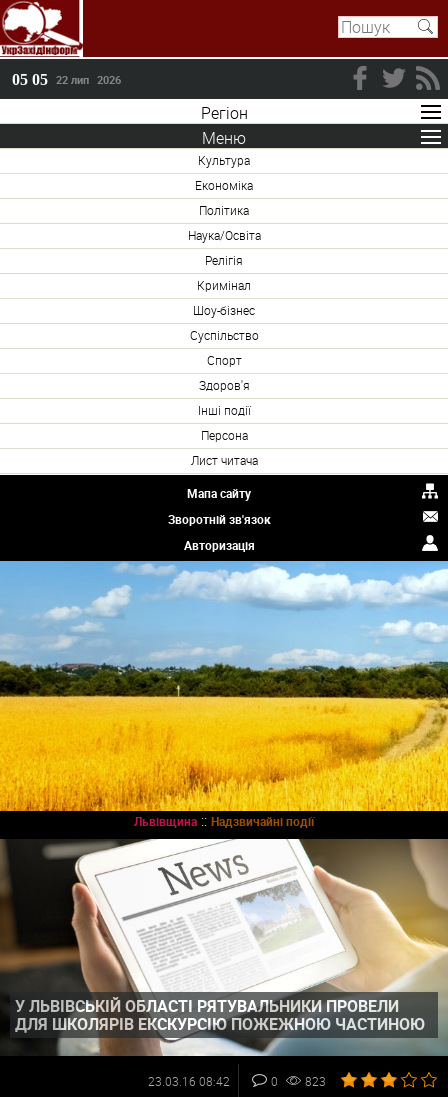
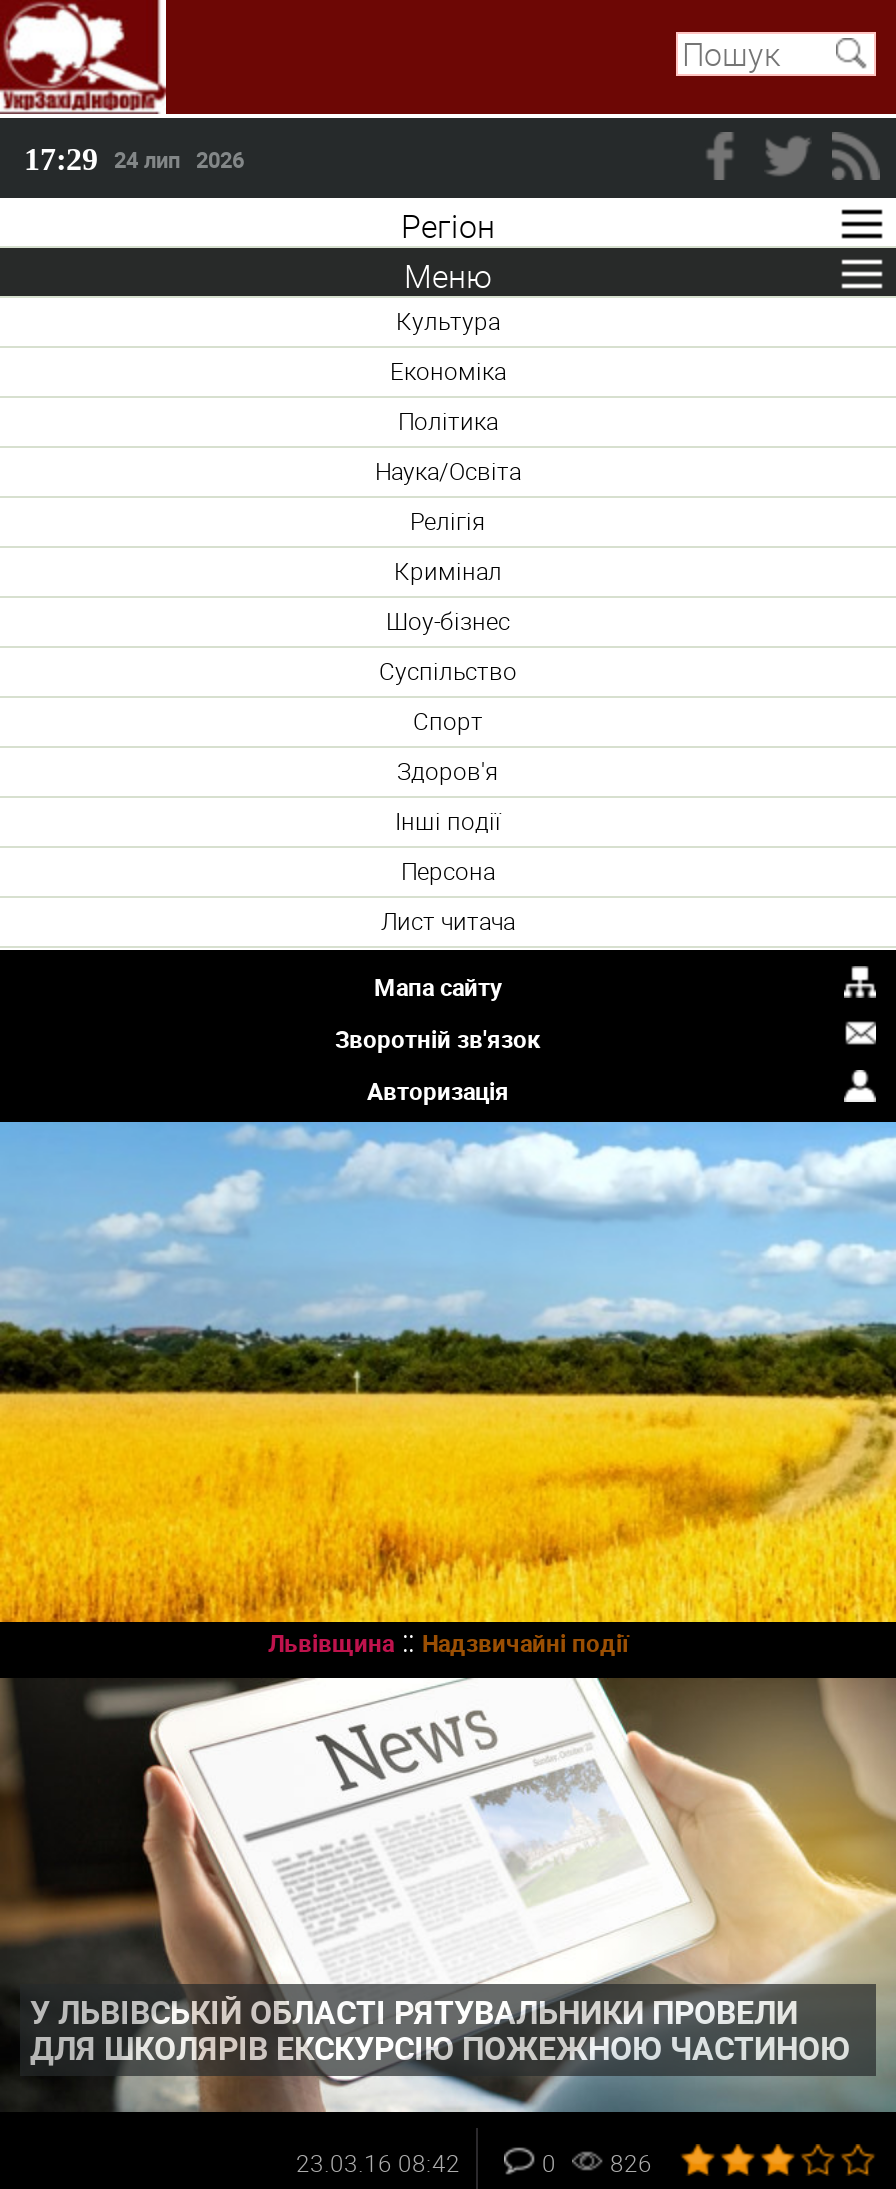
[12,71,122,88] 05:05 22 лип 2026 -> [24,142,242,176] 17 29 24 лип 2026
[271,1073,326,1089] 0 823 -> [542,2146,652,2178] 0 826

